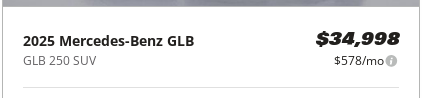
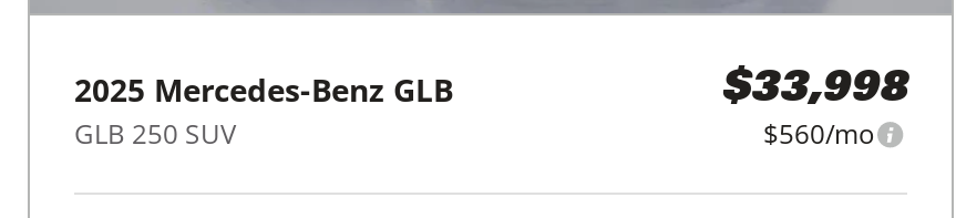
[315,32,399,69] $34,998 | $578/mo -> [721,71,907,153] $33,998 | $560/mo

